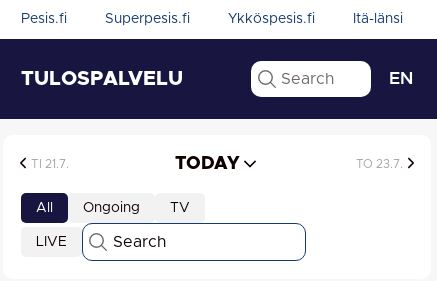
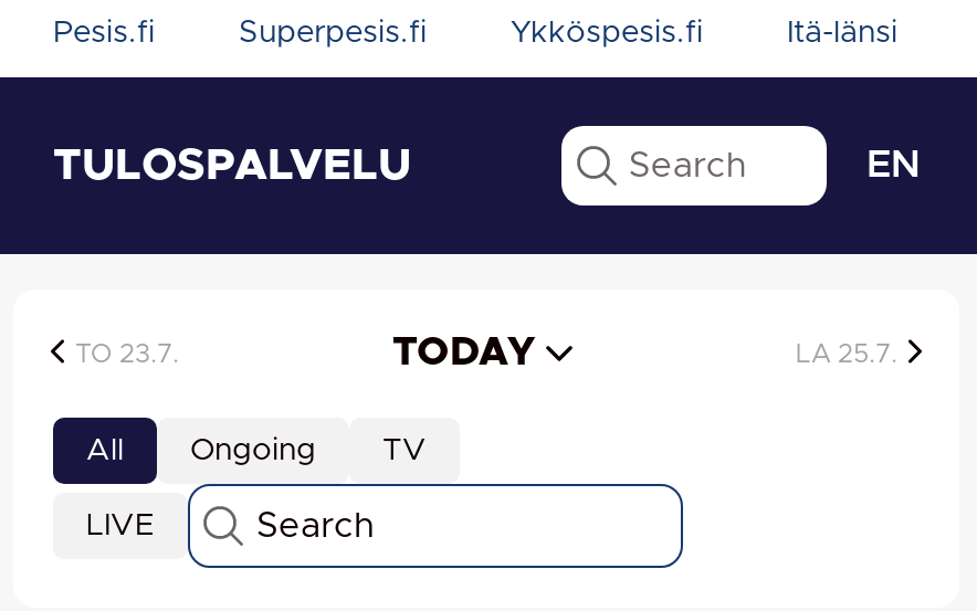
[31,158,69,170] TI 21.7. -> [75,341,179,367] TO 23.7.
[356,158,403,170] TO 23.7. -> [796,341,897,367] LA 25.7.

